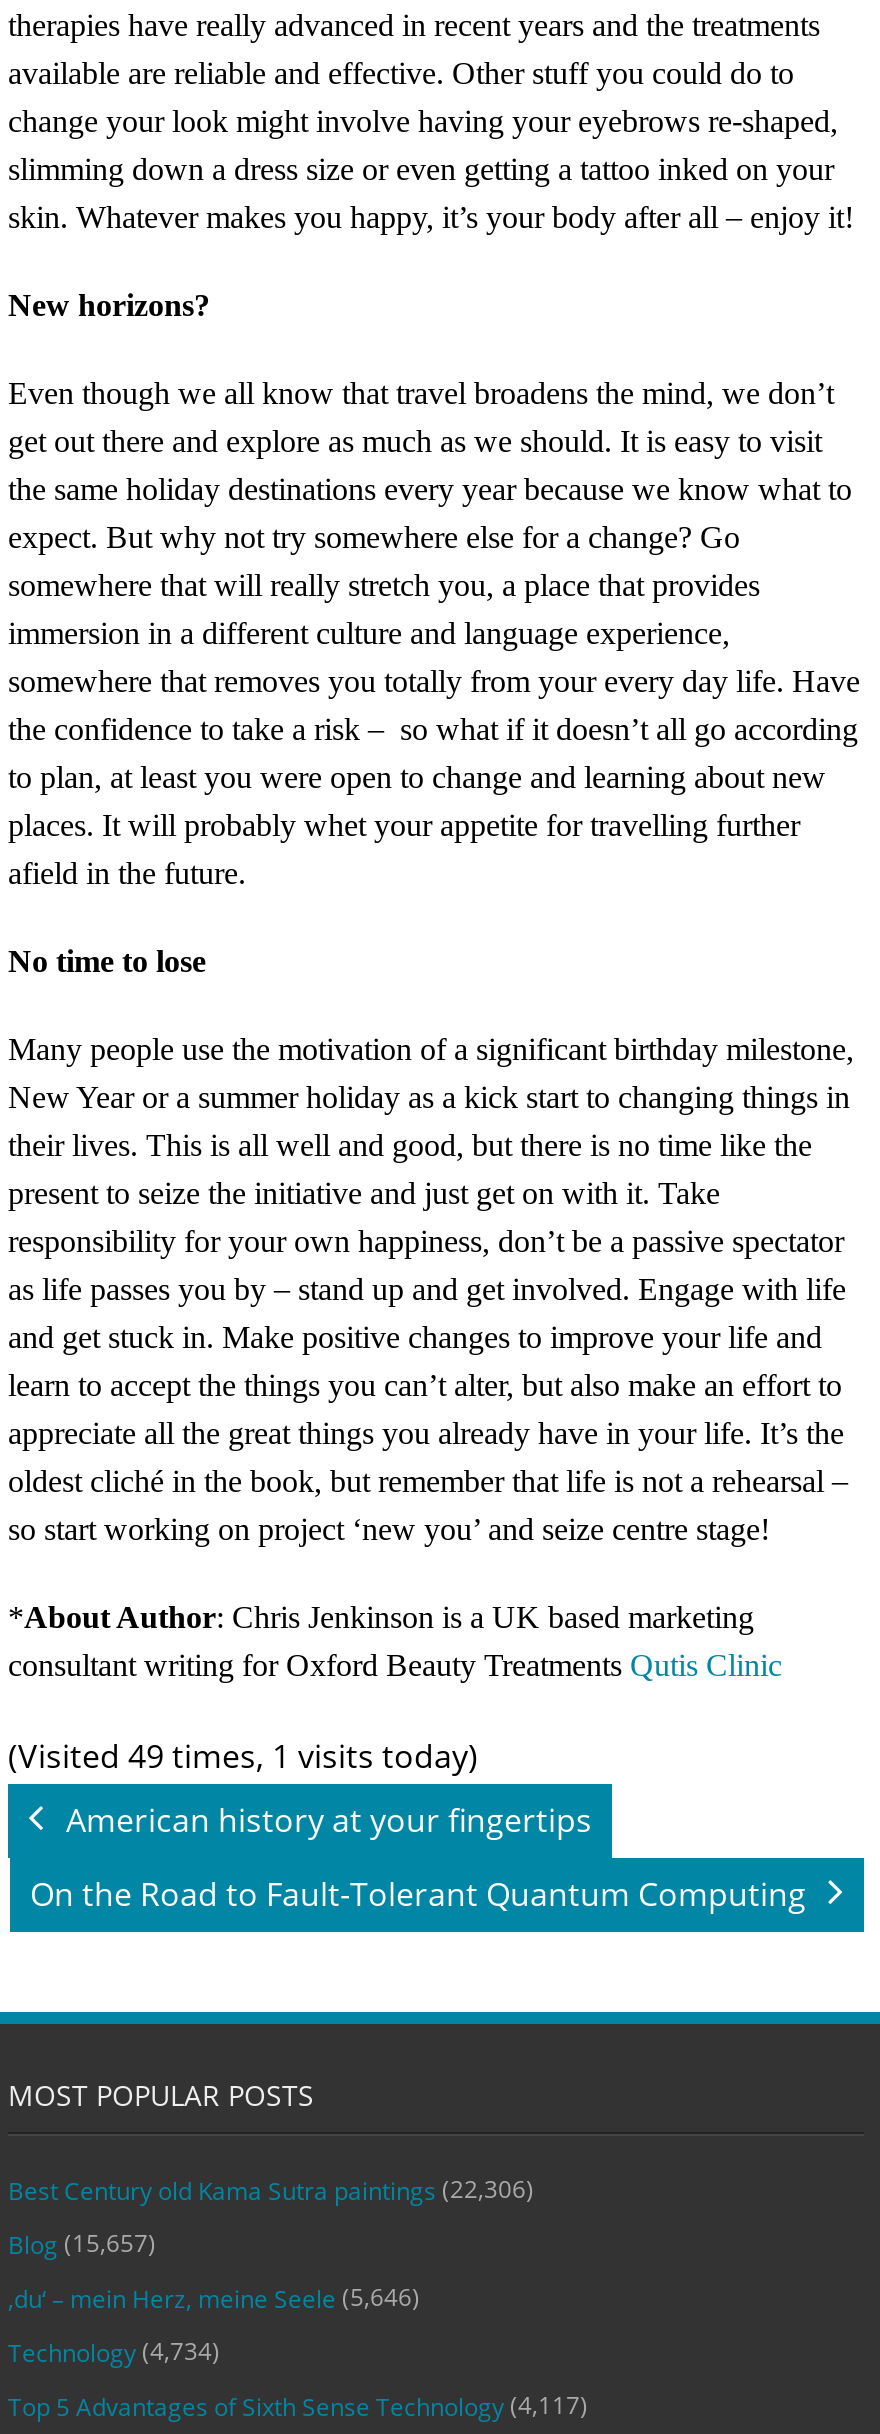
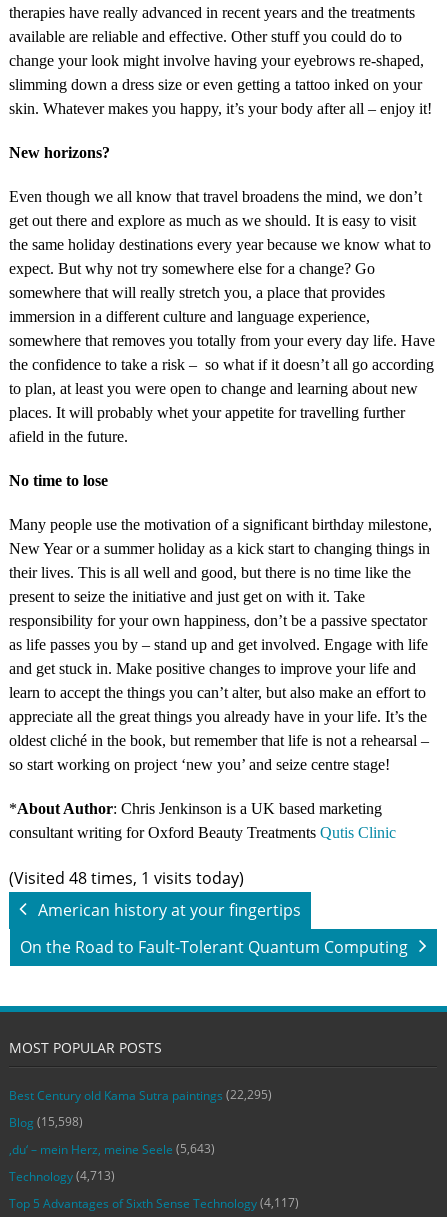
[8,1734,478,1778] (Visited 49 times, 1 visits today) -> [9,867,244,889] (Visited 48 times, 1 visits today)
[8,2172,534,2208] Best Century old Kama Sutra paintings (22,306) -> [9,1086,272,1104] Best Century old Kama Sutra paintings (22,295)
[8,2226,156,2262] Blog (15,657) -> [9,1113,83,1131] Blog (15,598)
[8,2280,420,2316] ‚du‘ – mein Herz, meine Seele (5,646) -> [9,1140,215,1158] ‚du‘ – mein Herz, meine Seele (5,643)
[8,2334,220,2370] Technology (4,734) -> [9,1167,115,1185] Technology (4,713)

